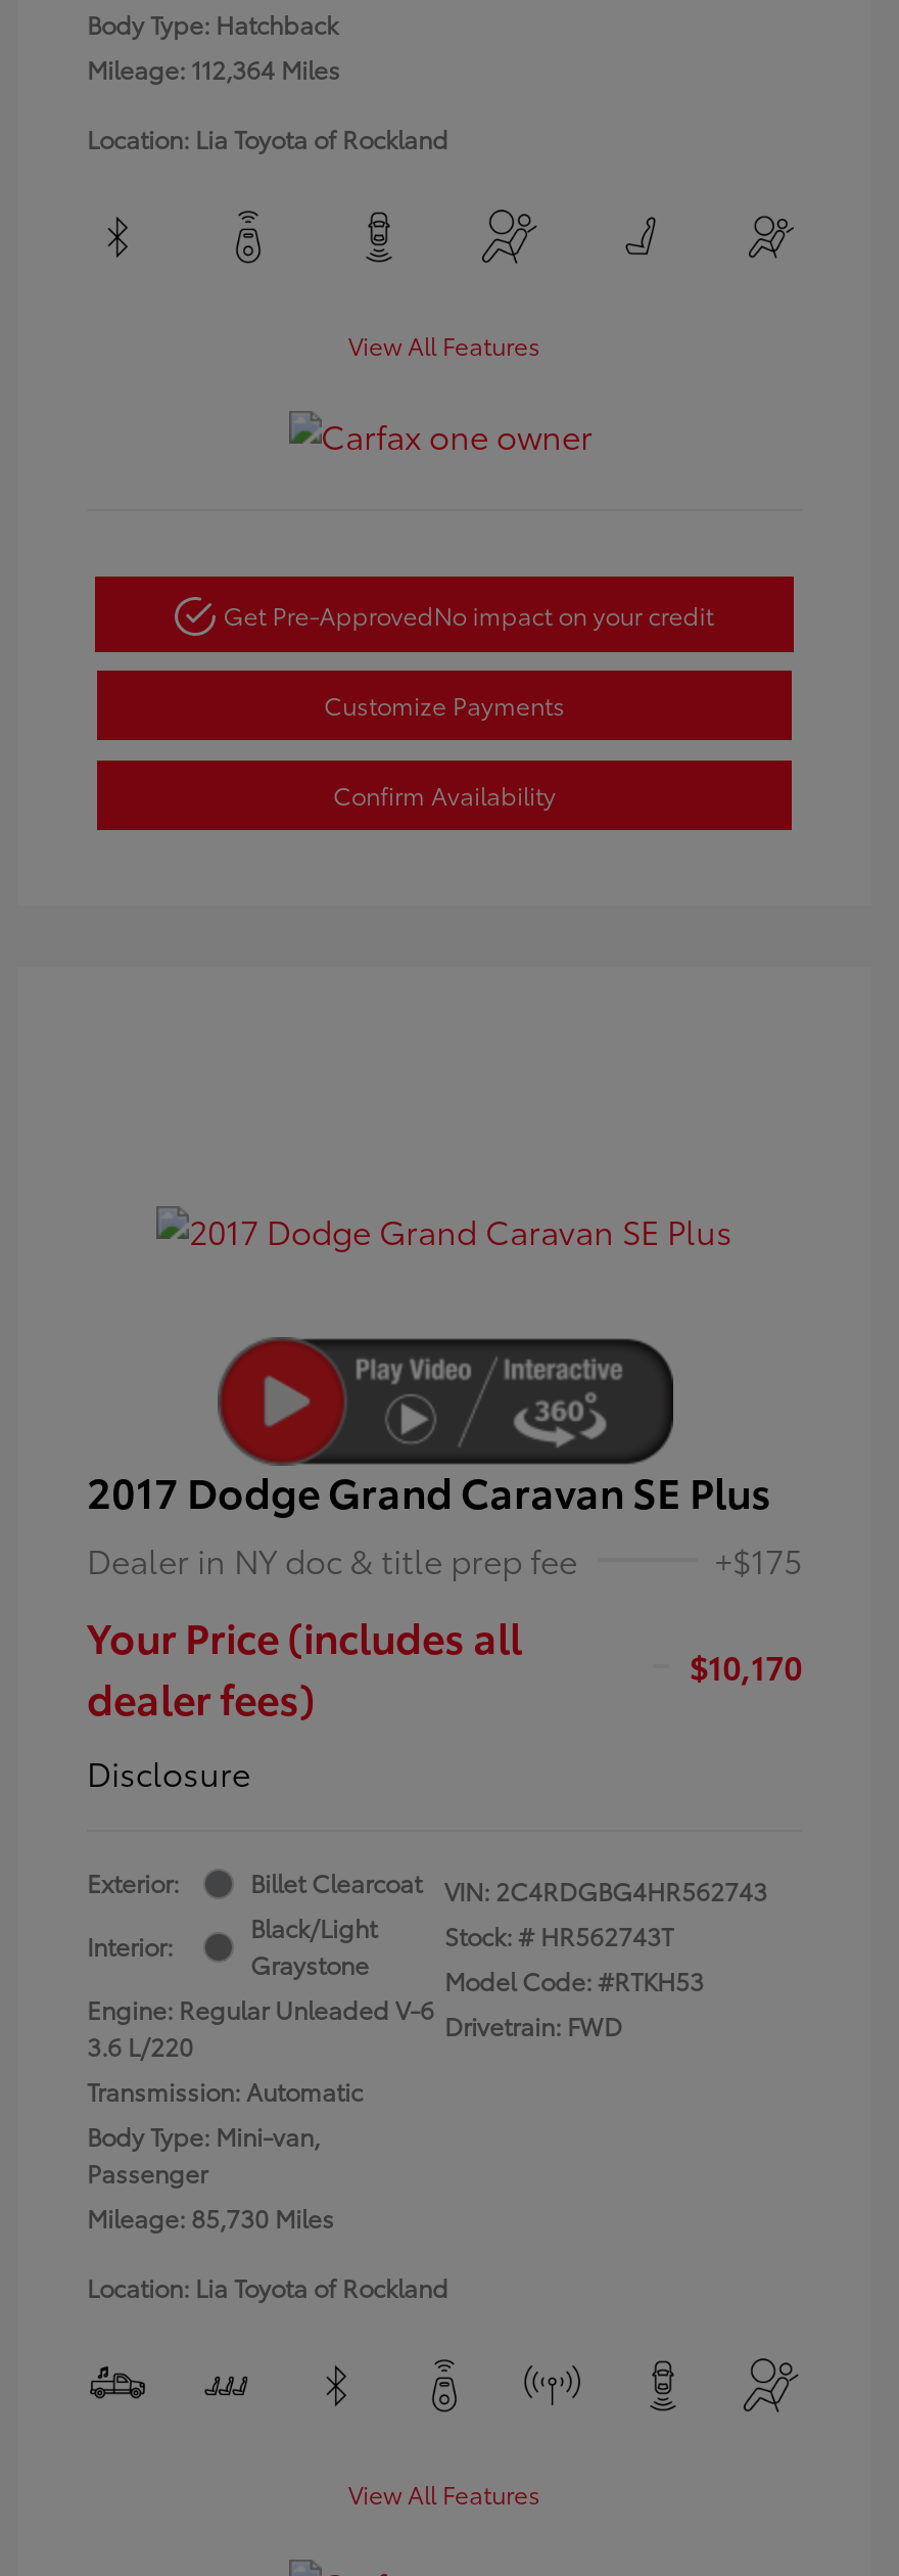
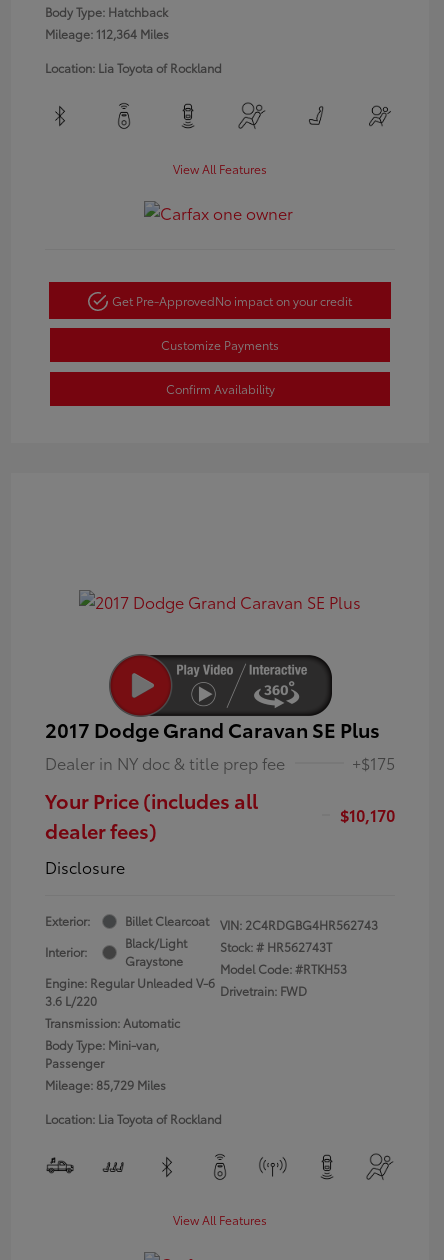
[87,2200,334,2235] Mileage: 85,730 Miles -> [45,1076,166,1093] Mileage: 85,729 Miles

